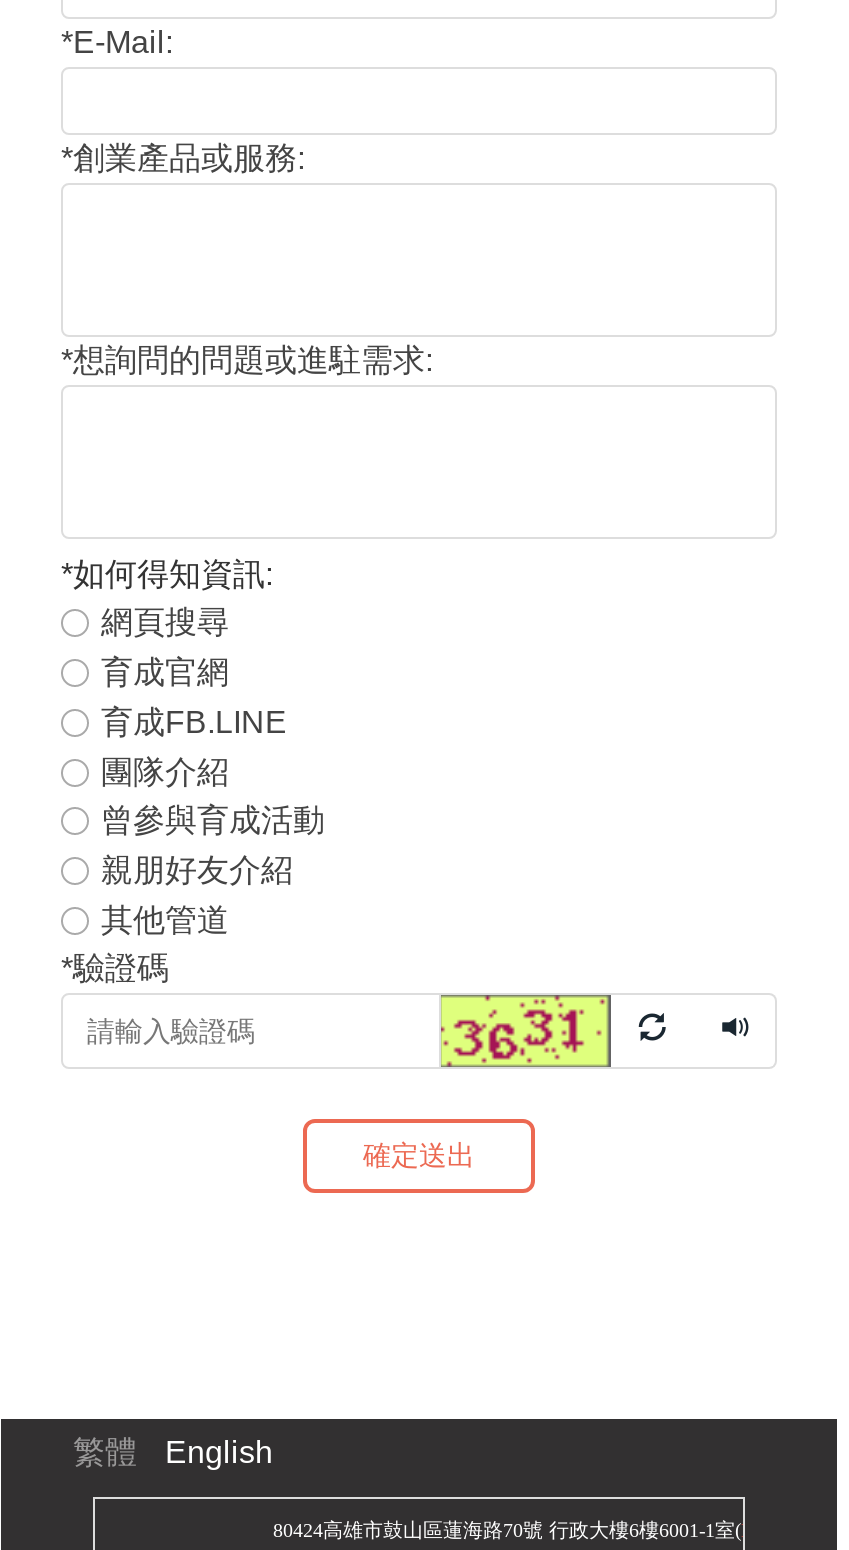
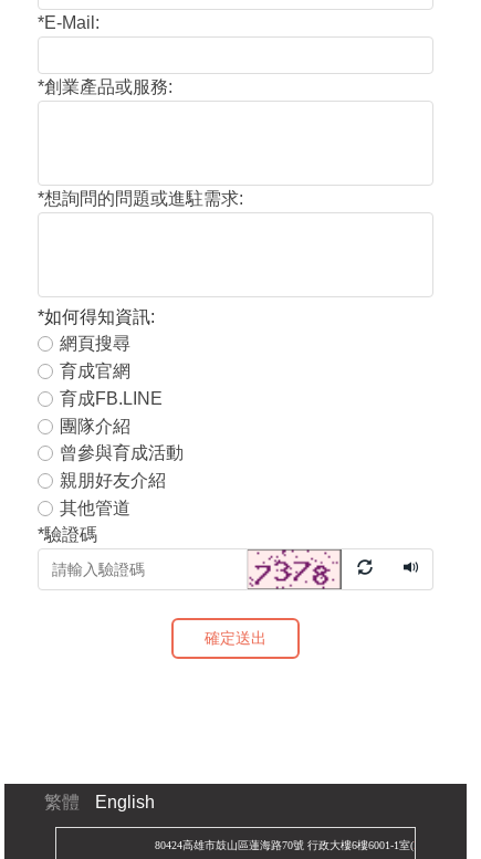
[439,995,609,1067] [image] -> [248,548,339,589] [image]

